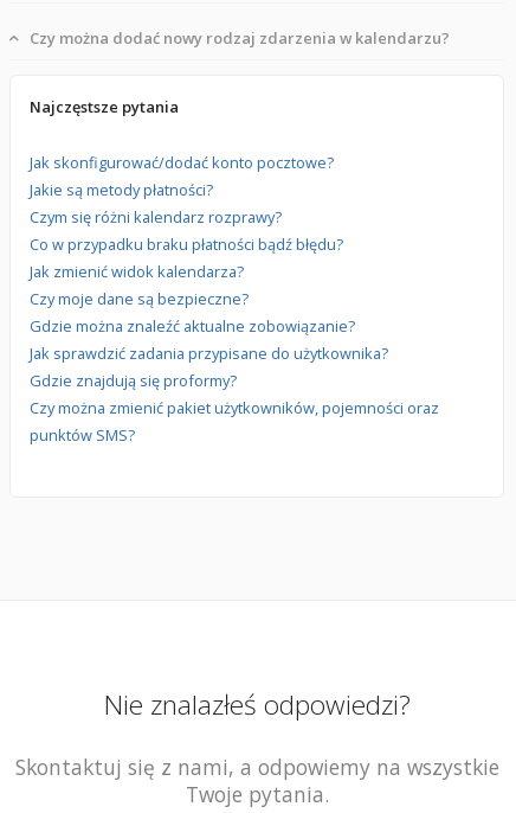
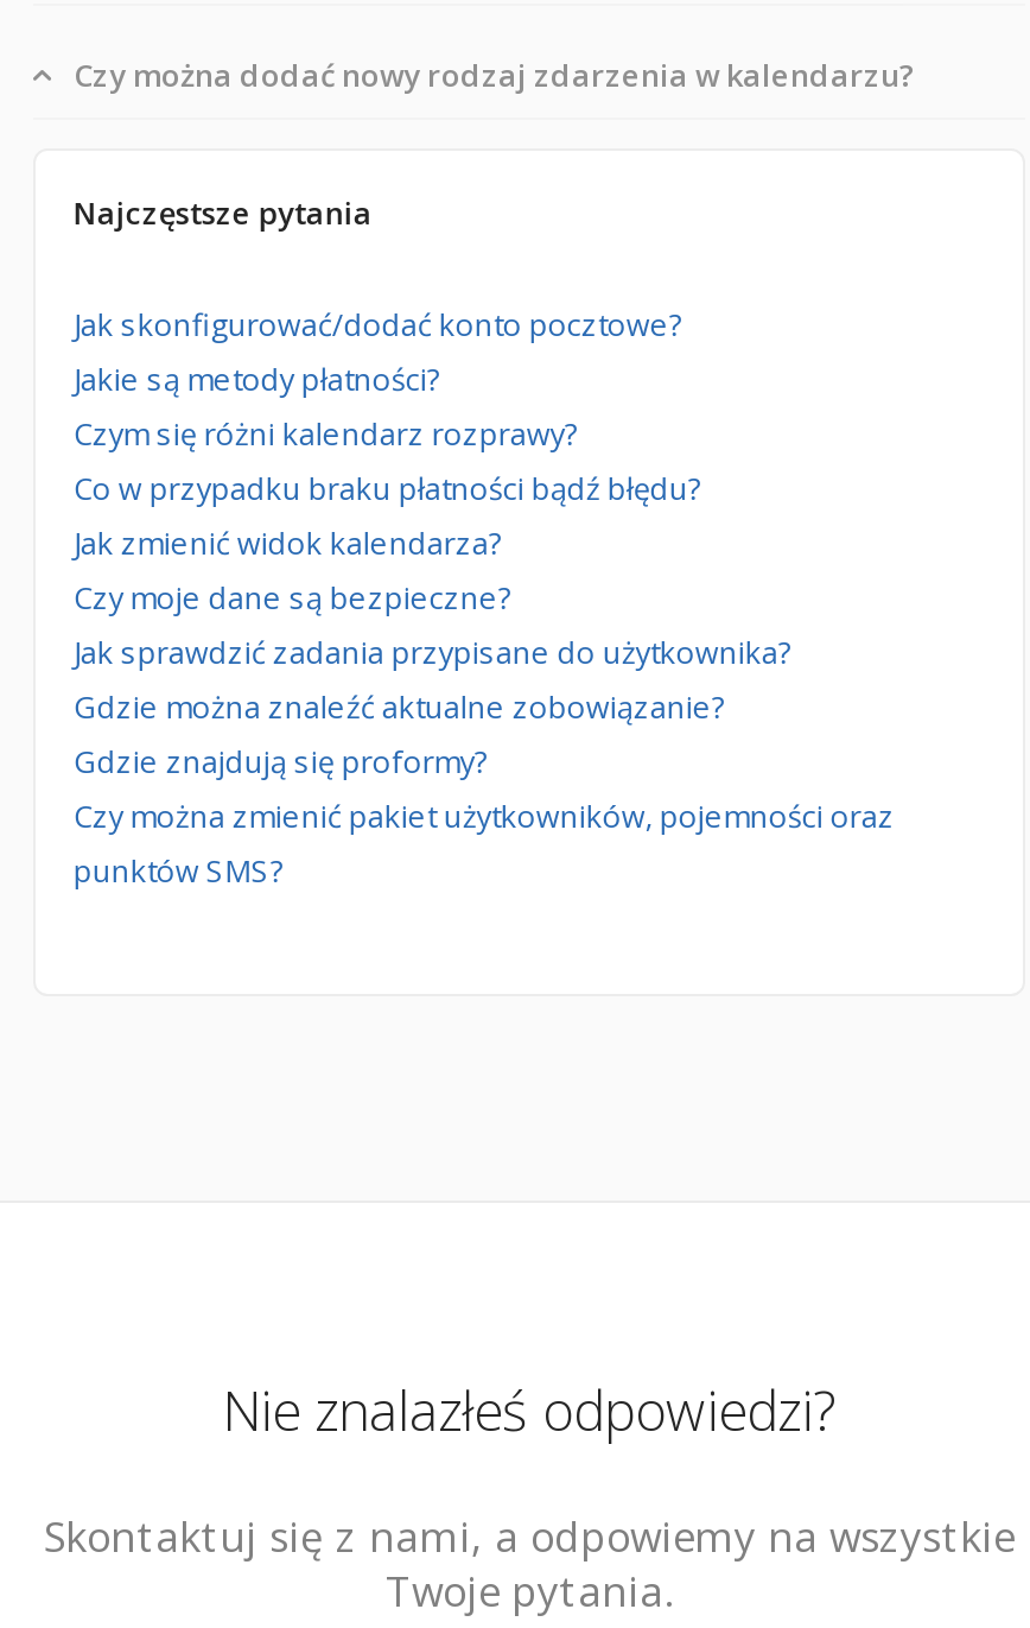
moved [29,315,355,337] -> [73,685,726,728]: Gdzie można znaleźć aktualne zobowiązanie?
moved [29,343,388,364] -> [73,631,792,674]: Jak sprawdzić zadania przypisane do użytkownika?

